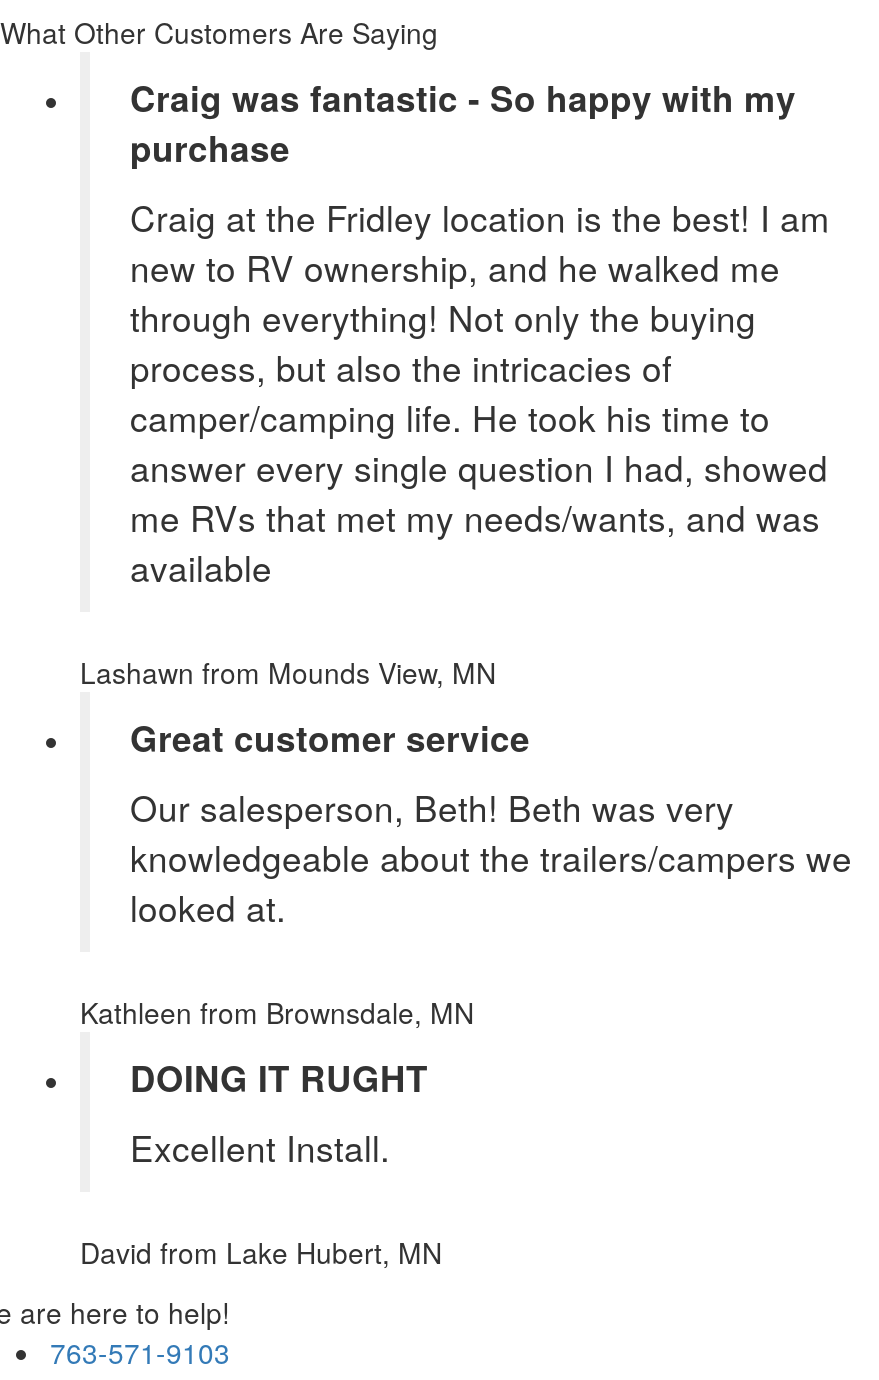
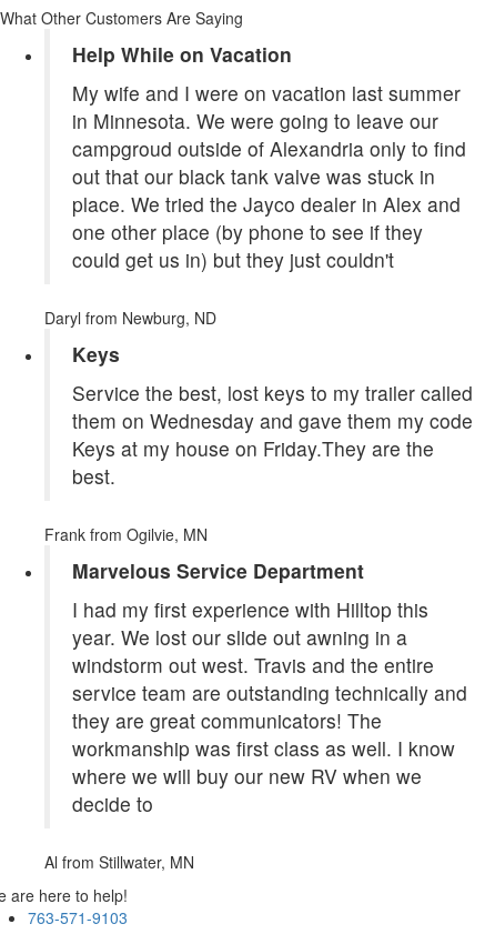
[130,71,830,591] Craig was fantastic - So happy with my | purchase | Craig at the Fridley location is the best! I am | new to RV ownership, and he walked me | through everything! Not only the buying | process, but also the intricacies of | camper/camping life. He took his time to | answer every single question I had, showed | me RVs that met my needs/wants, and was | available -> [72,40,466,273] Help While on Vacation | My wife and I were on vacation last summer | in Minnesota. We were going to leave our | campgroud outside of Alexandria only to find | out that our black tank valve was stuck in | place. We tried the Jayco dealer in Alex and | one other place (by phone to see if they | could get us in) but they just couldn't
[80,651,852,931] Lashawn from Mounds View, MN | Great customer service | Our salesperson, Beth! Beth was very | knowledgeable about the trailers/campers we | looked at. -> [44,306,473,489] Daryl from Newburg, ND | Keys | Service the best, lost keys to my trailer called | them on Wednesday and gave them my code | Keys at my house on Friday.They are the | best.
[80,991,474,1171] Kathleen from Brownsdale, MN | DOING IT RUGHT | Excellent Install. -> [44,523,467,817] Frank from Ogilvie, MN | Marvelous Service Department | I had my first experience with Hilltop this | year. We lost our slide out awning in a | windstorm out west. Travis and the entire | service team are outstanding technically and | they are great communicators! The | workmanship was first class as well. I know | where we will buy our new RV when we | decide to
[80,1231,442,1271] David from Lake Hubert, MN -> [44,850,194,872] Al from Stillwater, MN

